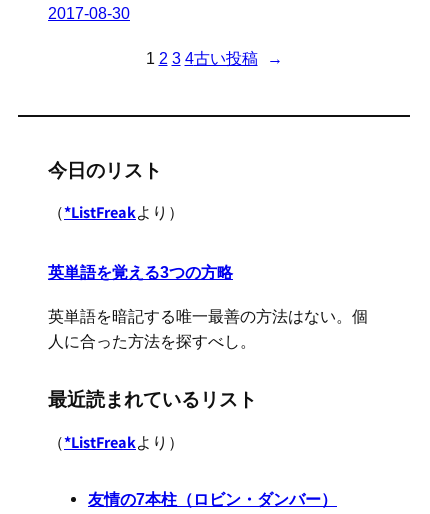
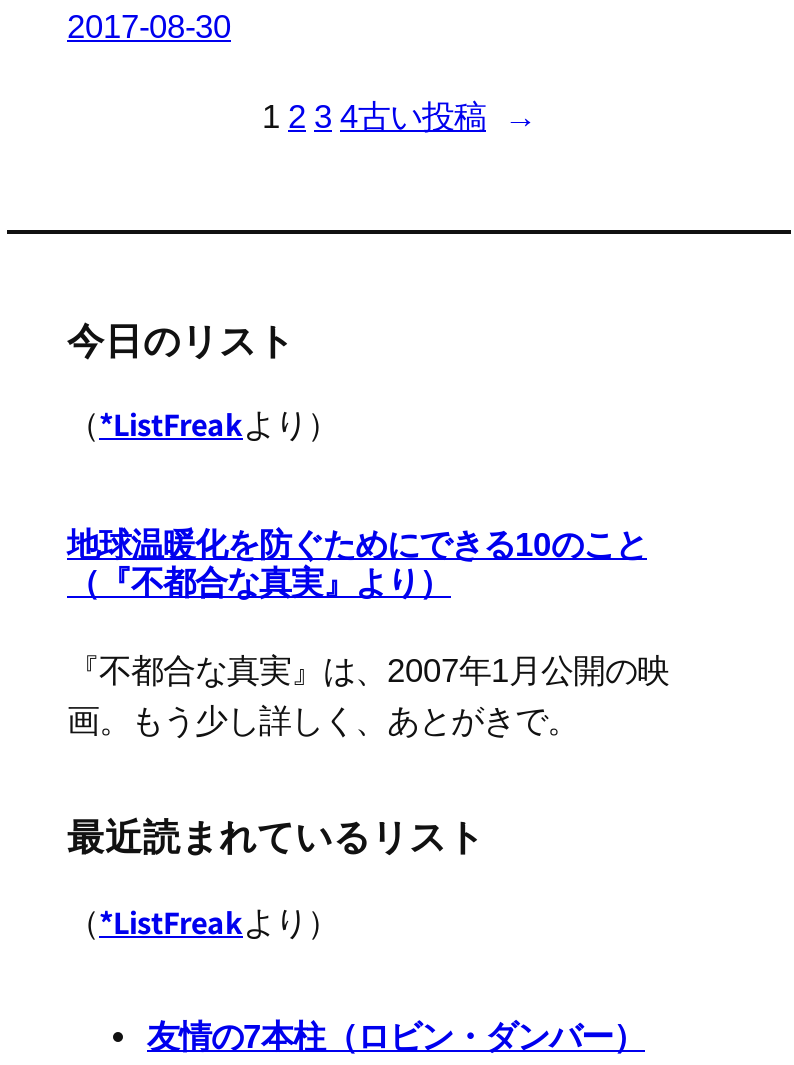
[48,263,233,281] 英単語を覚える3つの方略 -> [67,526,647,600] 地球温暖化を防ぐためにできる10のこと | （『不都合な真実』より）
[48,307,368,350] 英単語を暗記する唯一最善の方法はない。個 | 人に合った方法を探すべし。 -> [67,652,669,738] 『不都合な真実』は、2007年1月公開の映 | 画。もう少し詳しく、あとがきで。

